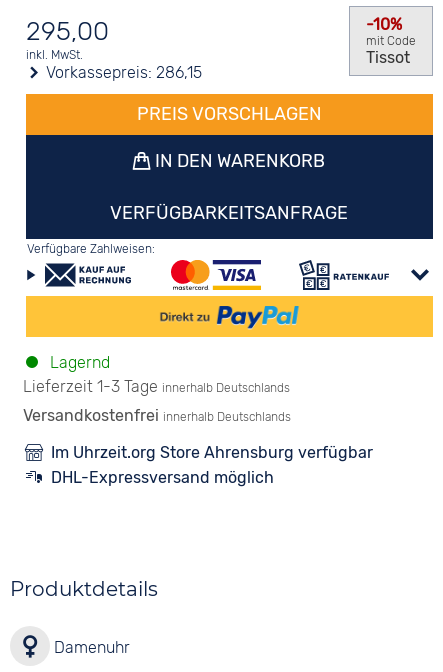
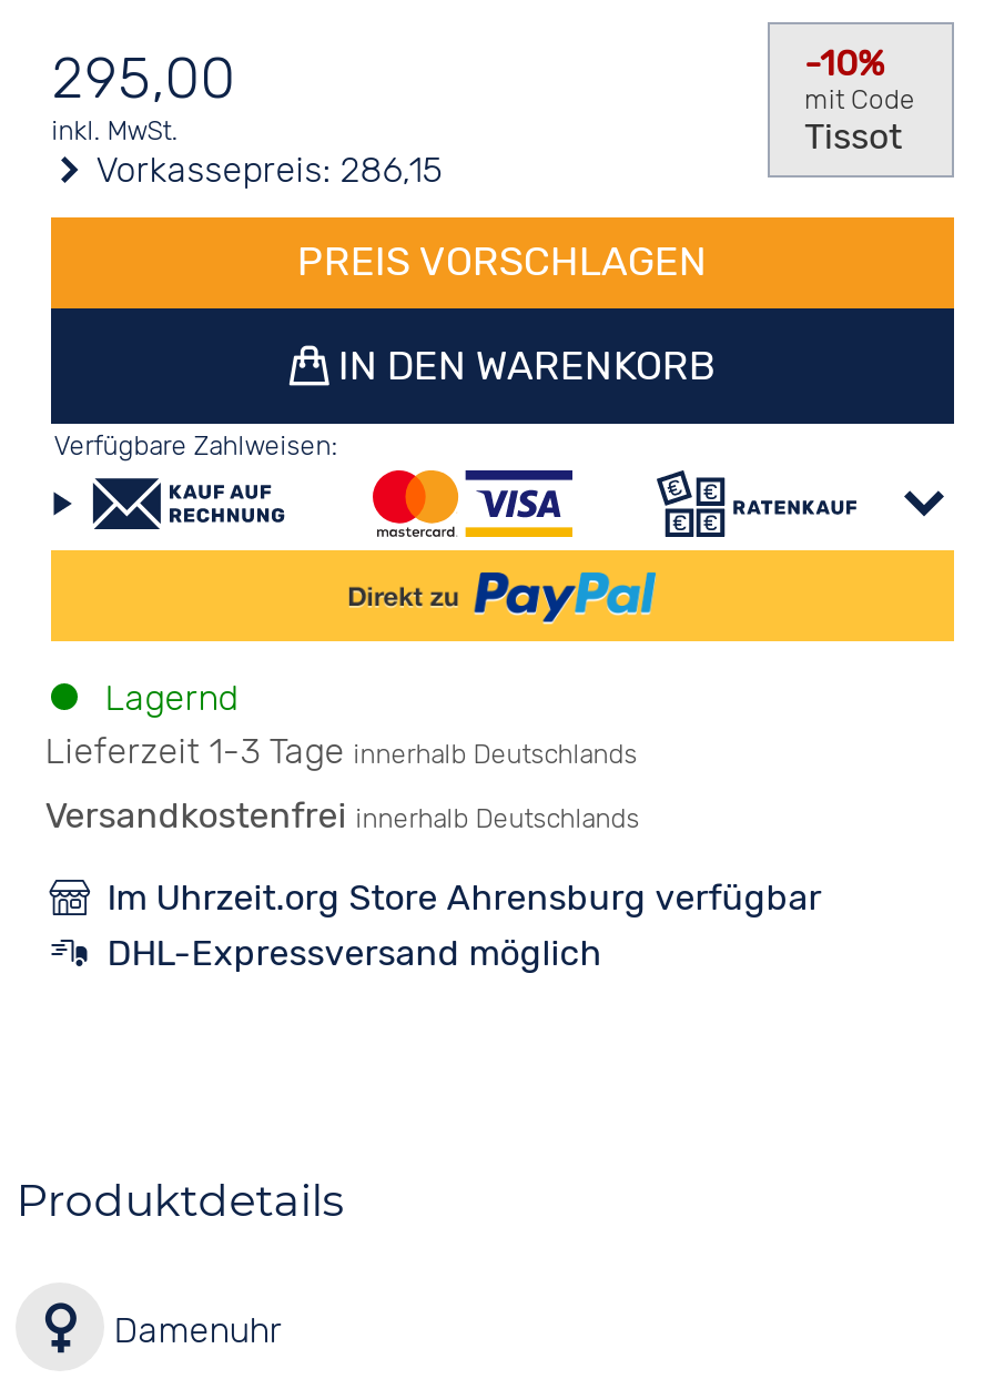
[110,202,348,224] VERFÜGBARKEITSANFRAGE -> none

